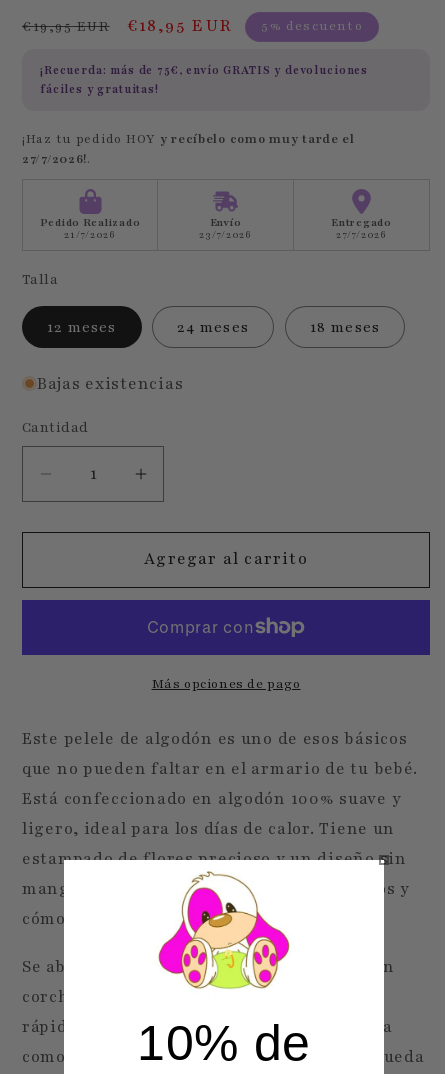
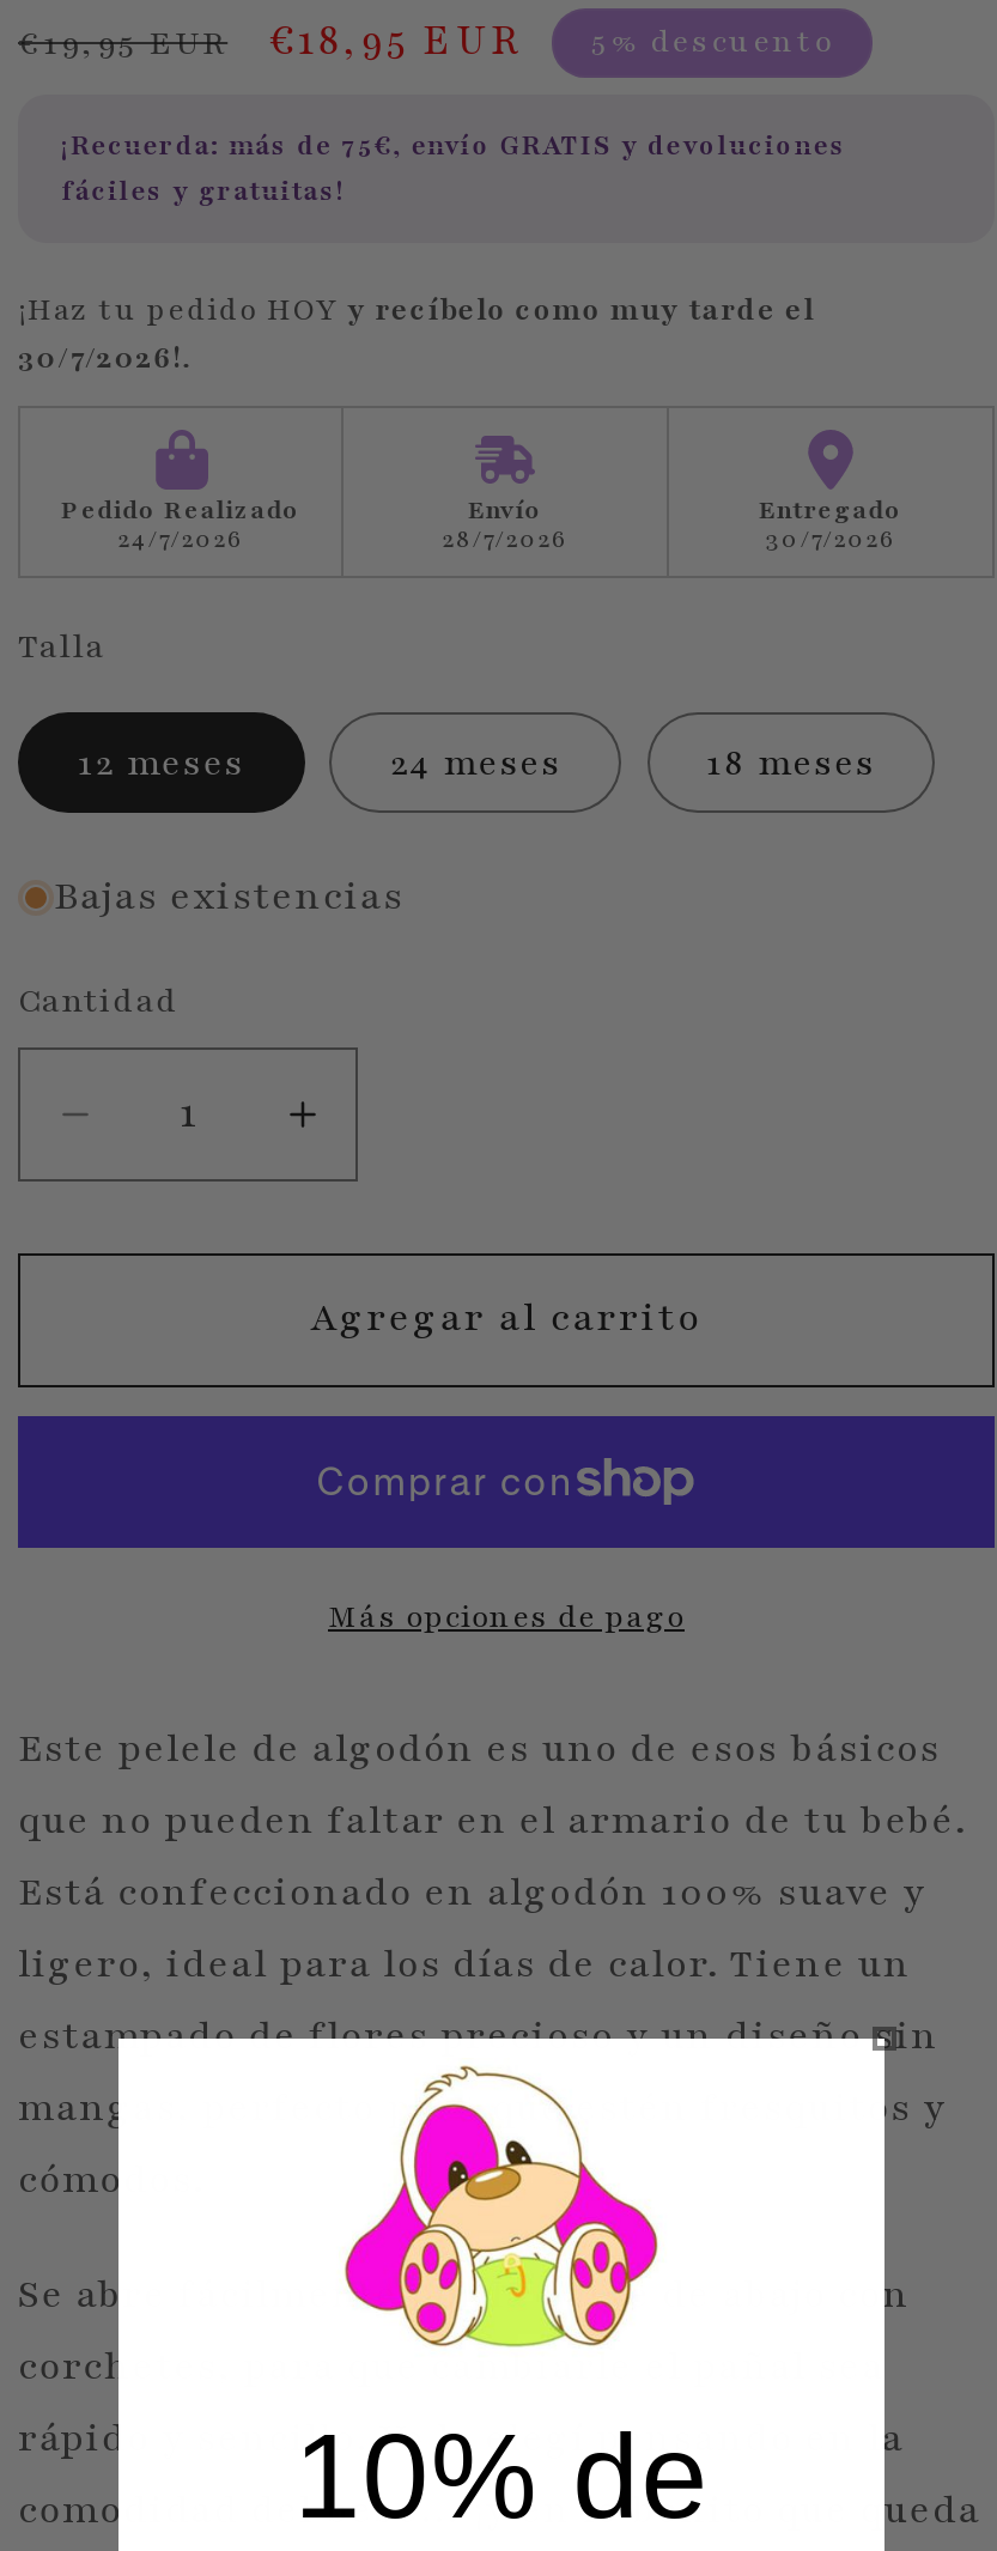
[22,151,95,167] 27/7/2026!. -> [18,339,199,378] 30/7/2026!.
[64,227,116,242] 21/7/2026 -> [118,521,243,557] 24/7/2026
[199,227,252,242] 23/7/2026 -> [442,521,568,557] 28/7/2026
[336,227,387,242] 27/7/2026 -> [765,521,896,557] 30/7/2026

